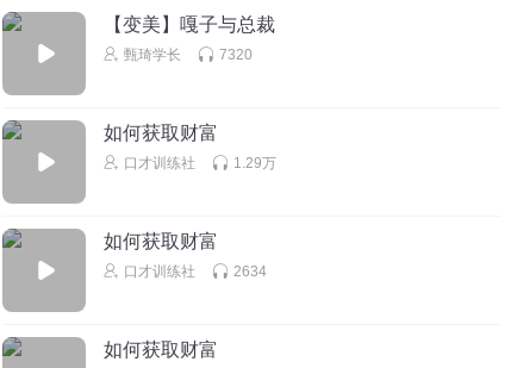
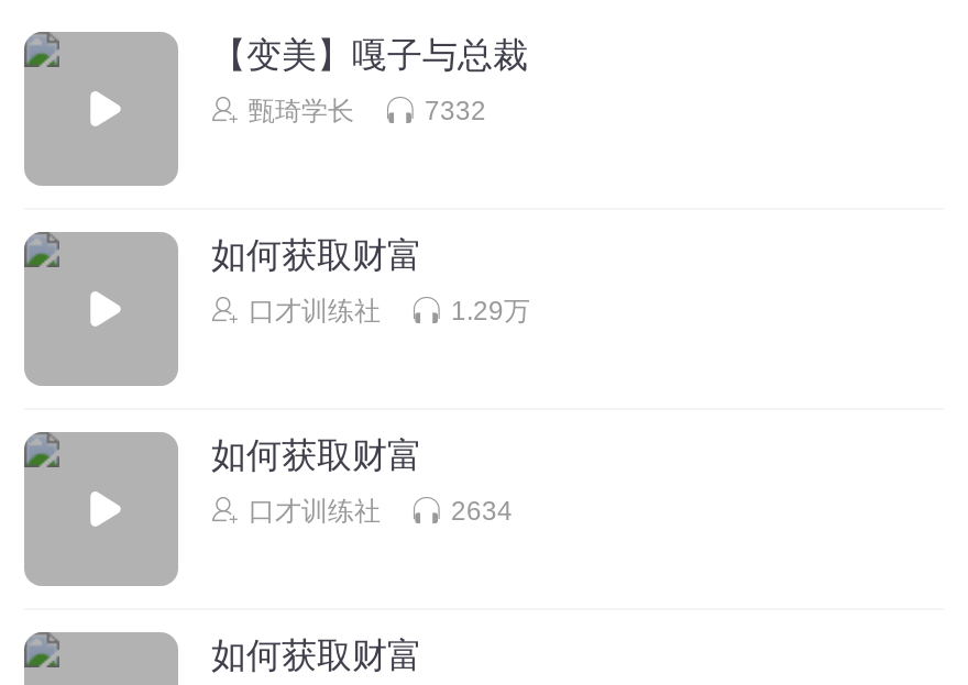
[219,46,253,63] 7320 -> [425,95,486,125] 7332

